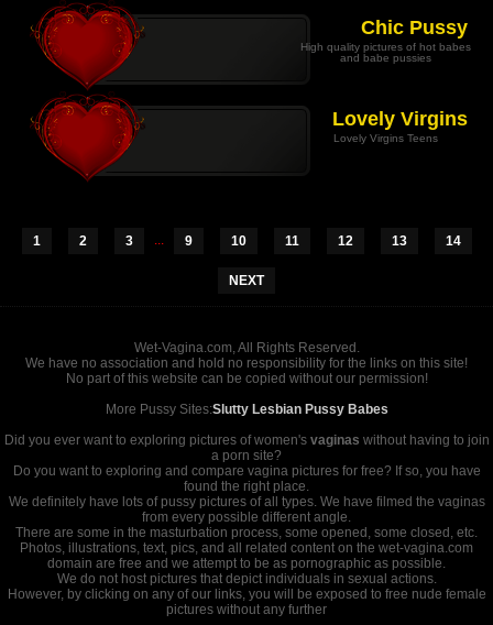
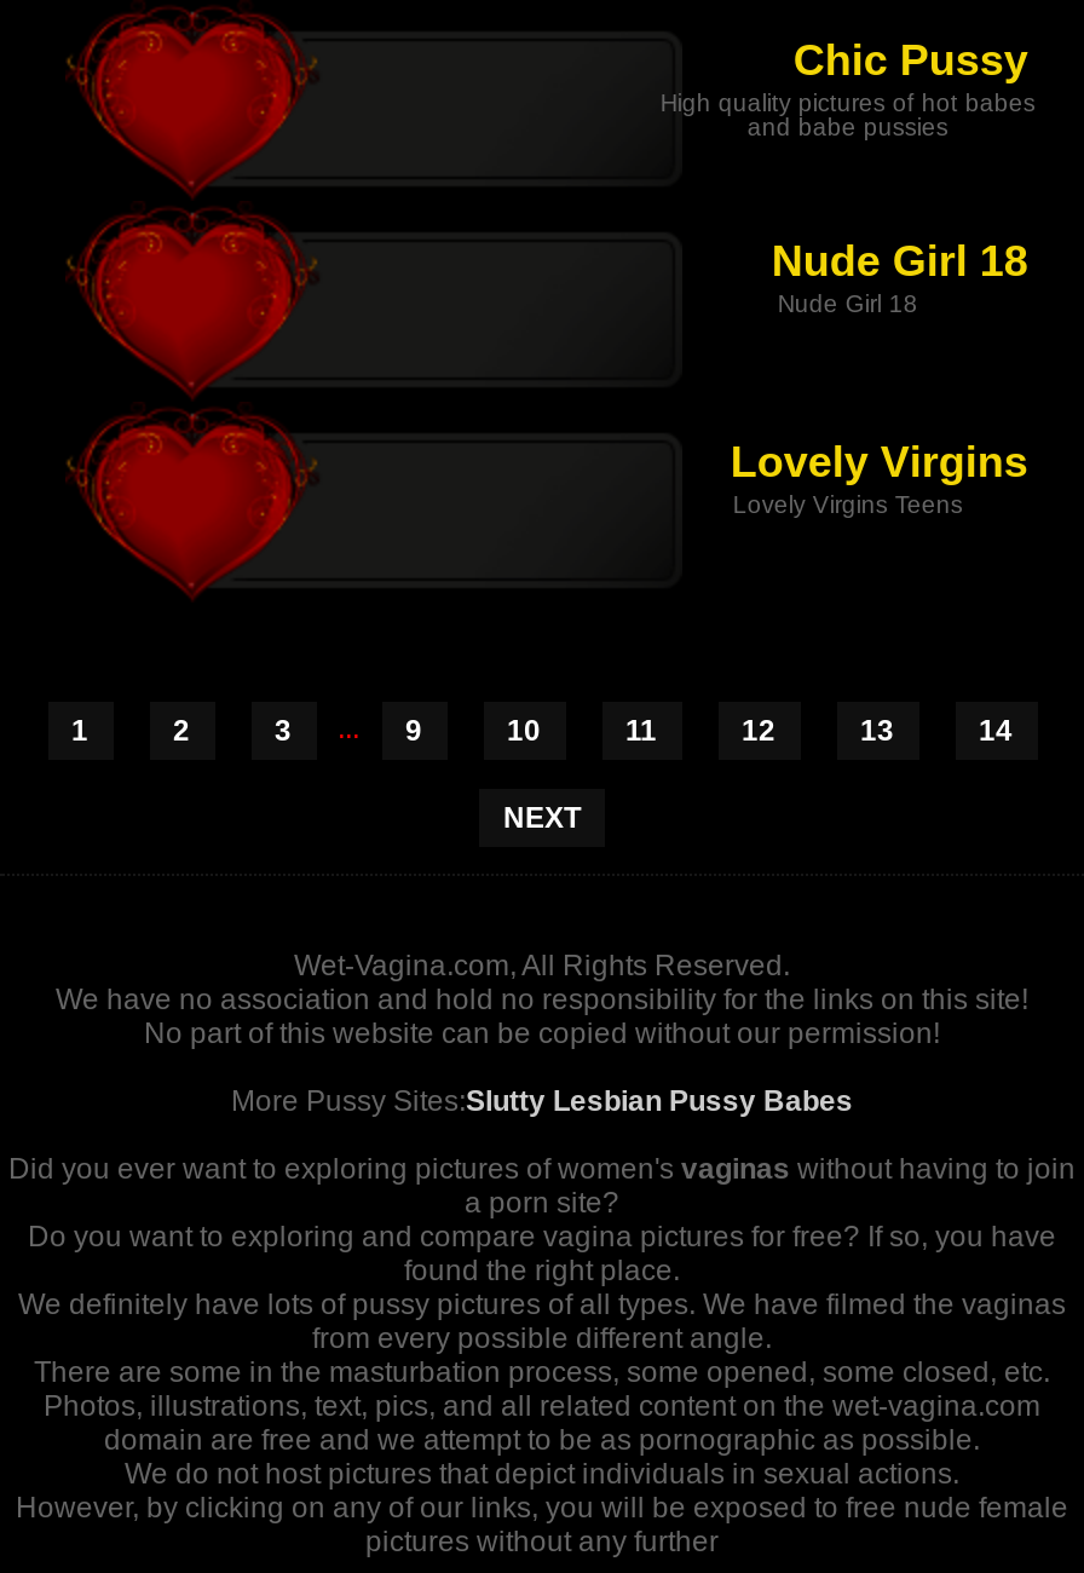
none -> [772,236,1028,316] Nude Girl 18 | Nude Girl 18

